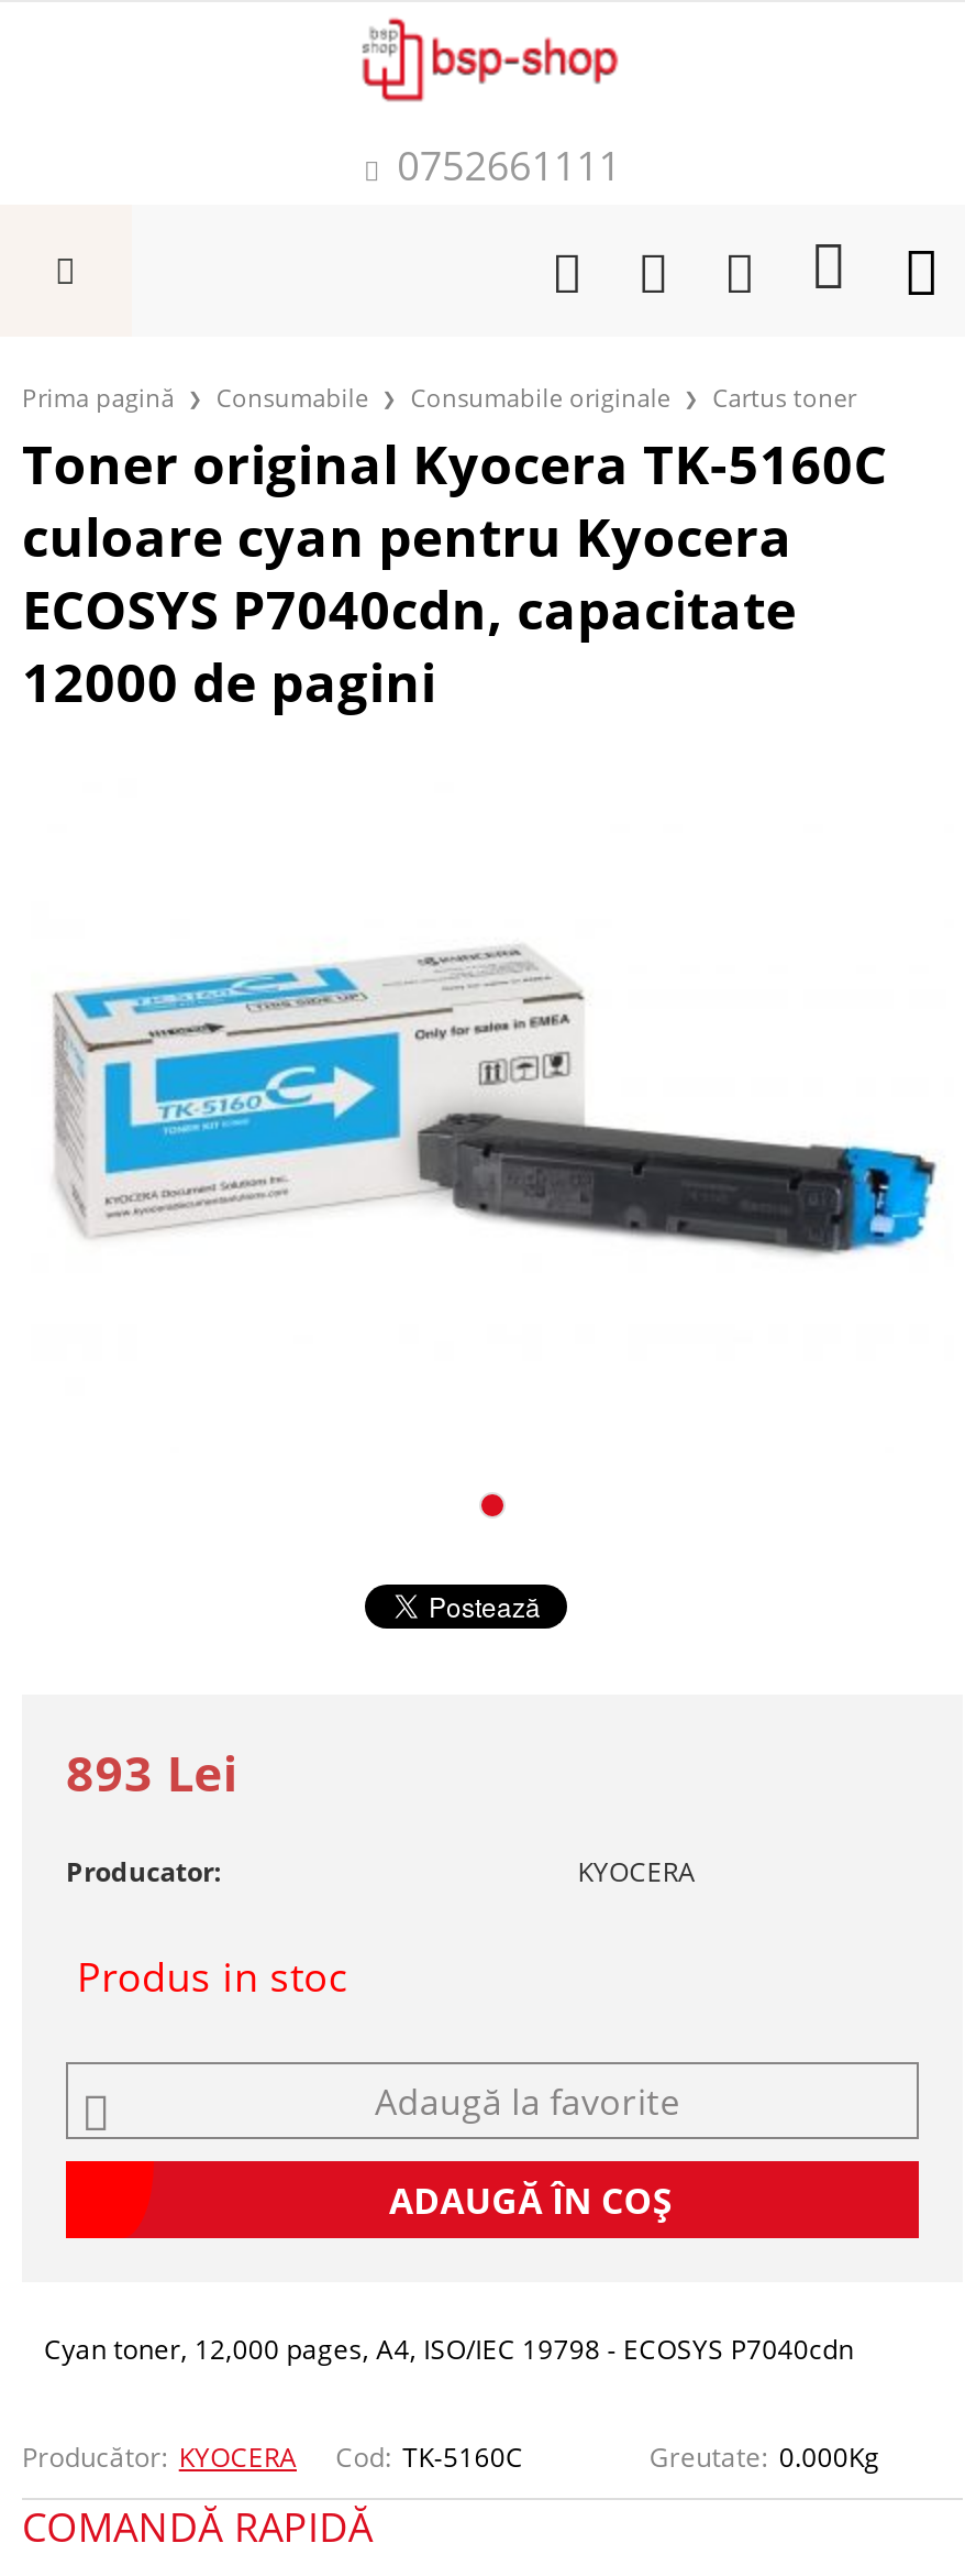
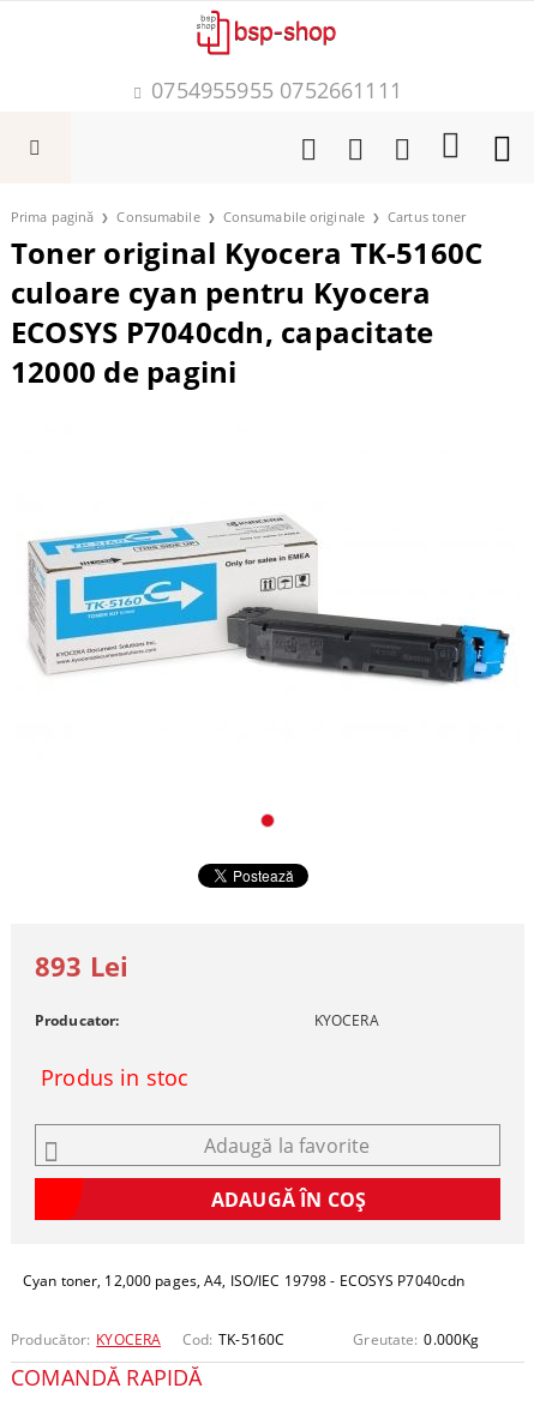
[397,139,621,191] 0752661111 -> [151,76,402,104] 0754955955 0752661111

